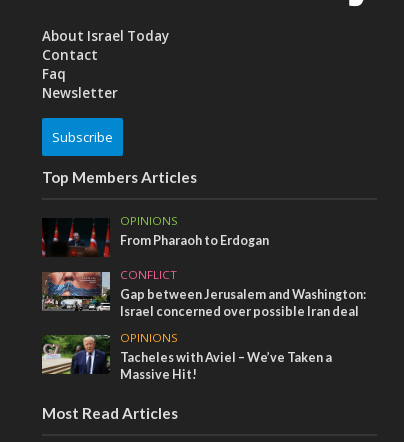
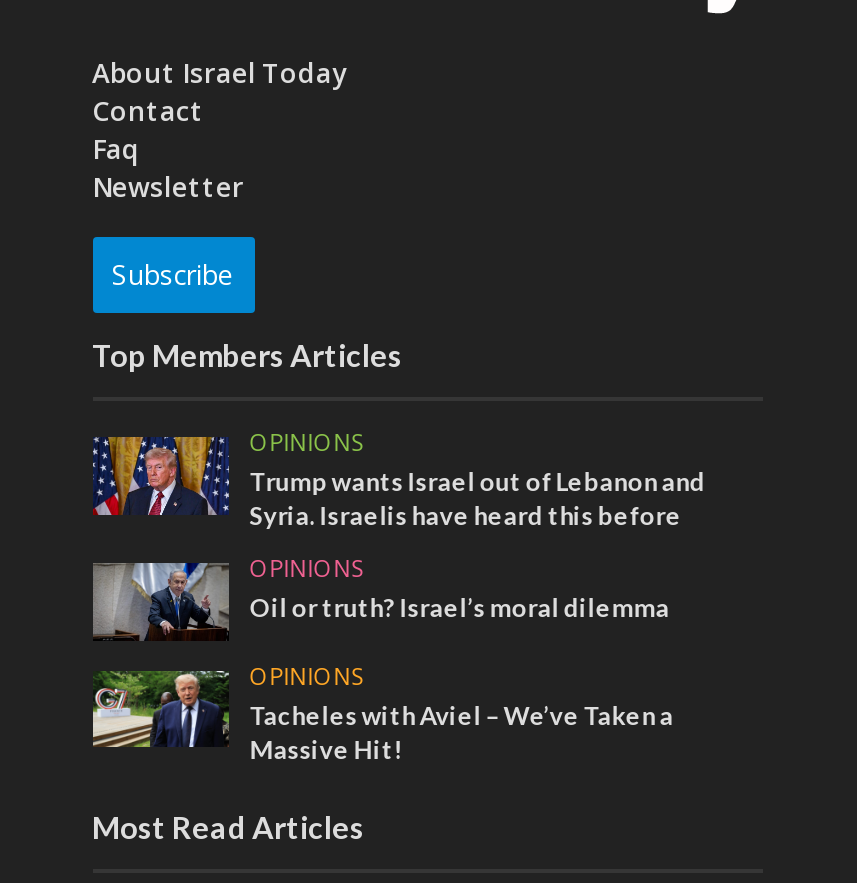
[41,218,269,258] [image] | From Pharaoh to Erdogan -> [91,434,705,531] [image] | Trump wants Israel out of Lebanon and | Syria. Israelis have heard this before
[42,267,366,319] [image] | CONFLICT | Gap between Jerusalem and Washington: | Israel concerned over possible Iran deal -> [91,544,669,640] [image] | OPINIONS | Oil or truth? Israel’s moral dilemma

